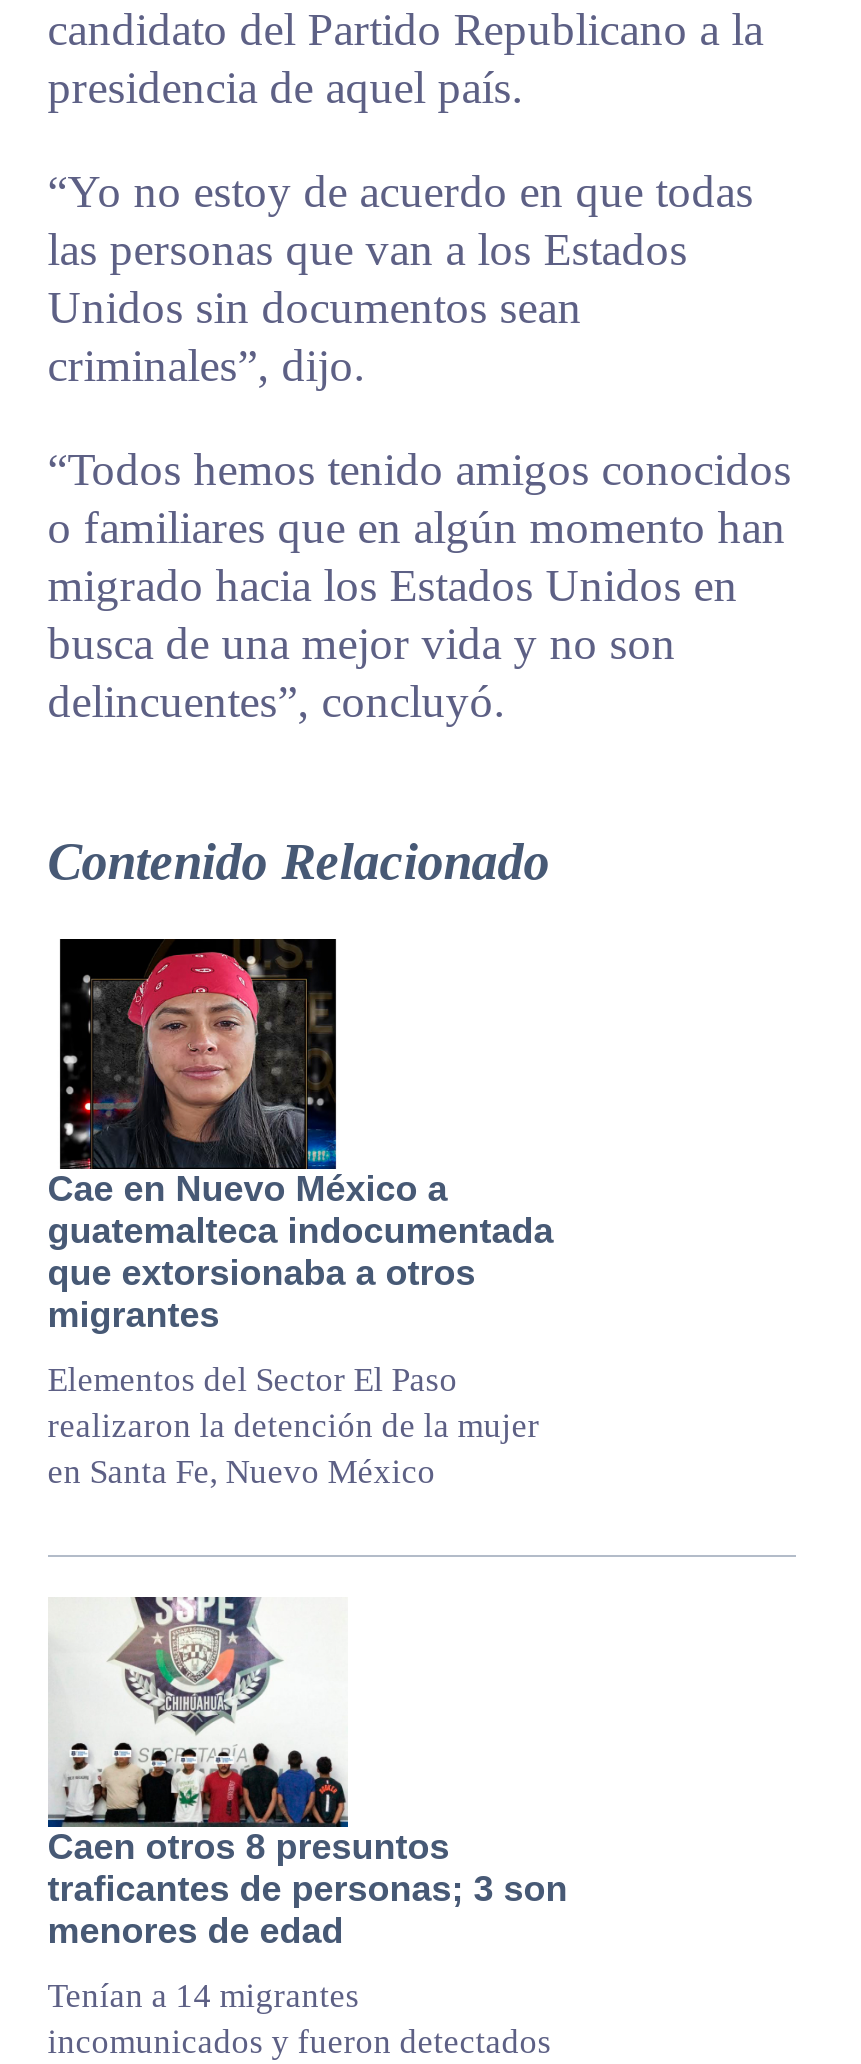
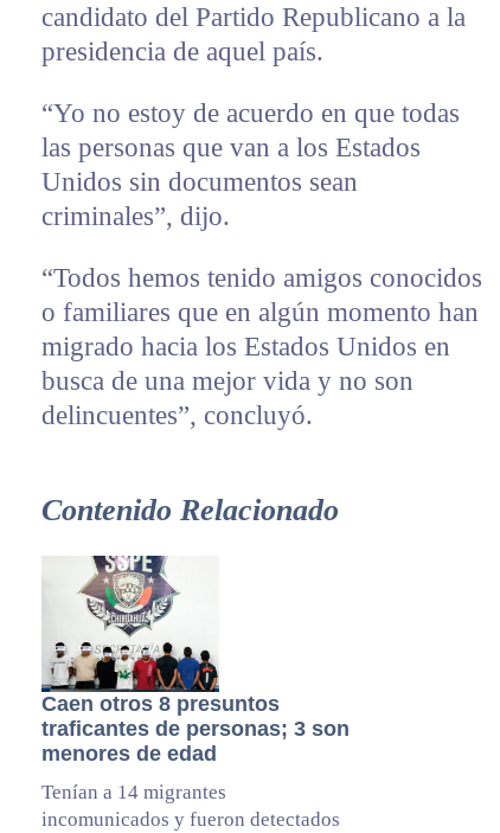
[48,936,554,1490] [image] | Cae en Nuevo México a | guatemalteca indocumentada | que extorsionaba a otros | migrantes | Elementos del Sector El Paso | realizaron la detención de la mujer | en Santa Fe, Nuevo México -> none

